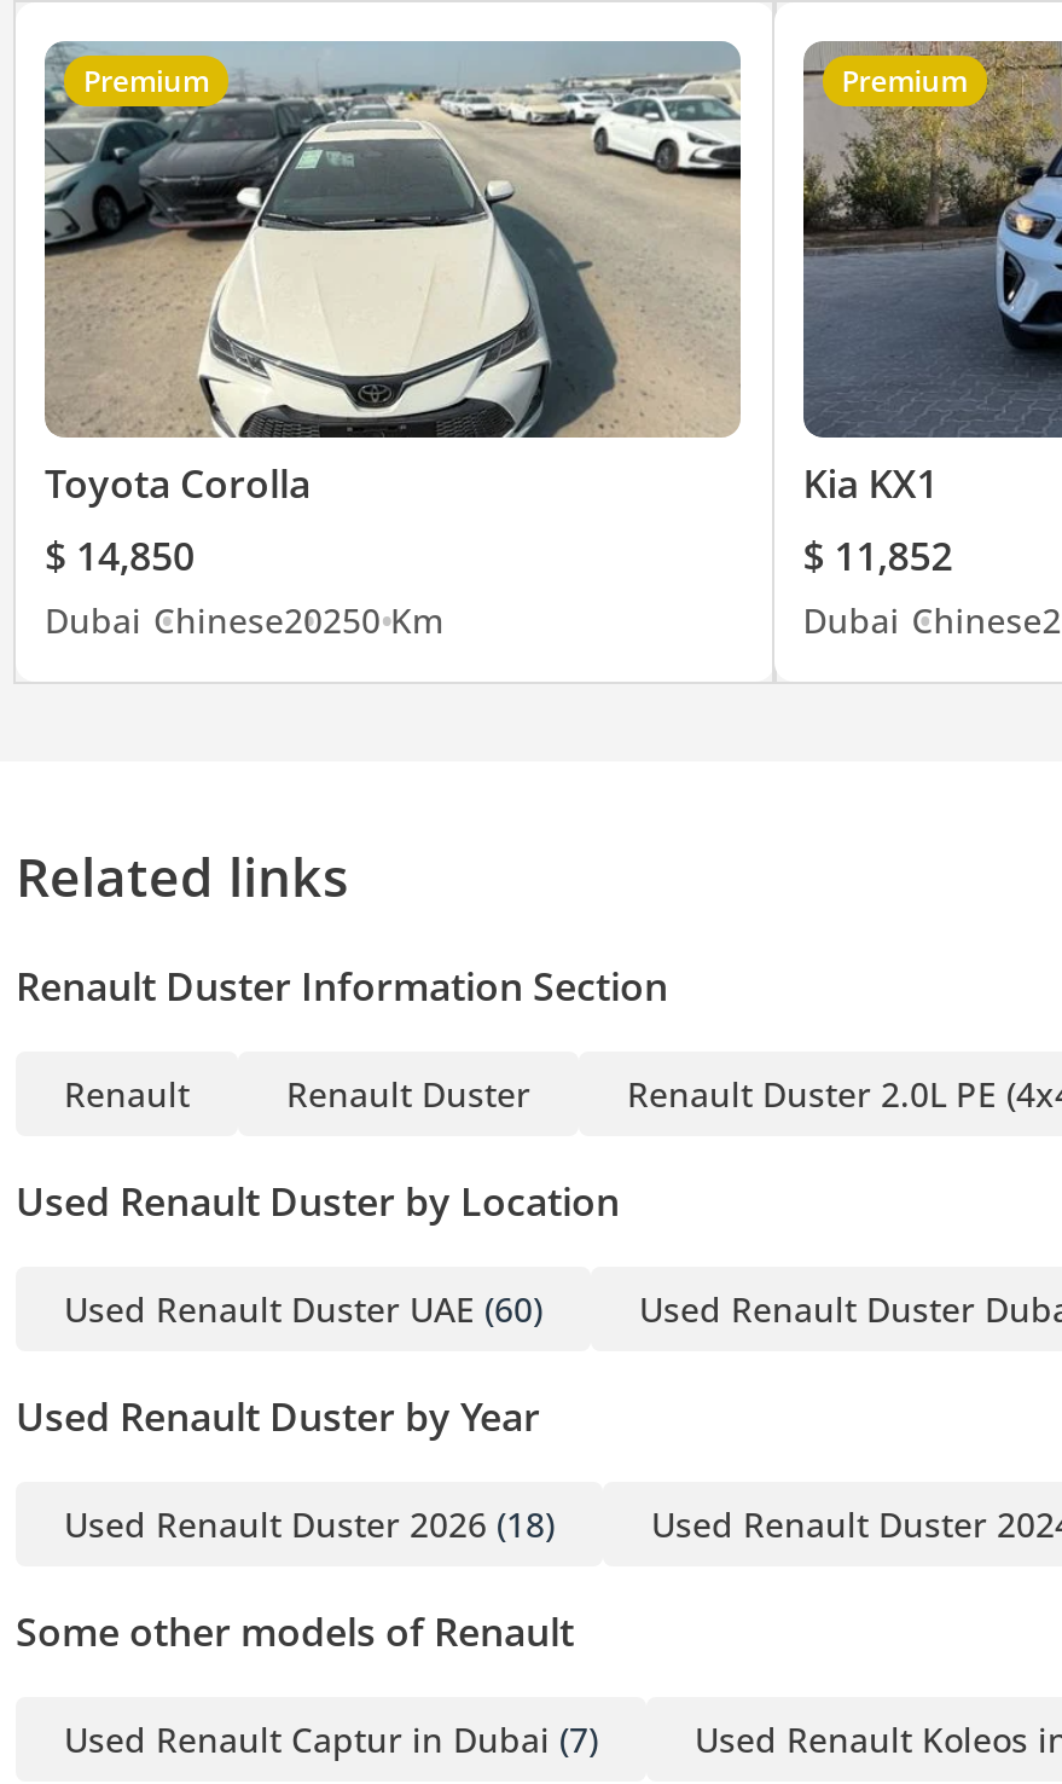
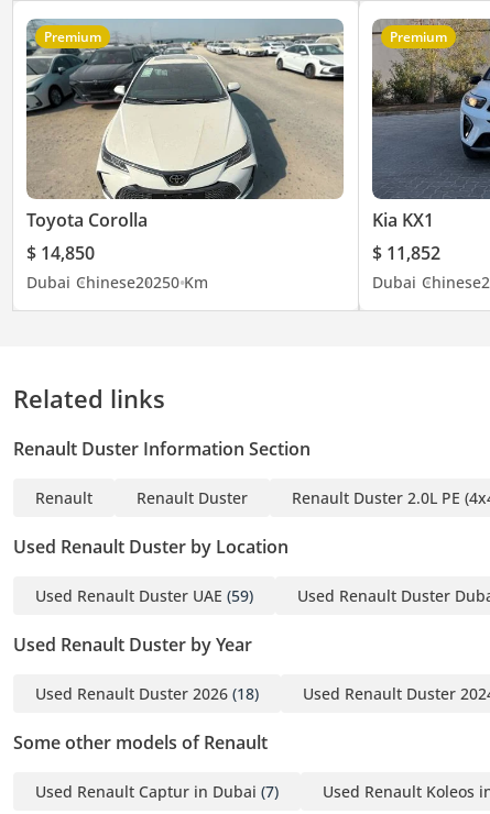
[64,1286,542,1332] Used Renault Duster UAE (60) -> [35,585,253,606] Used Renault Duster UAE (59)

